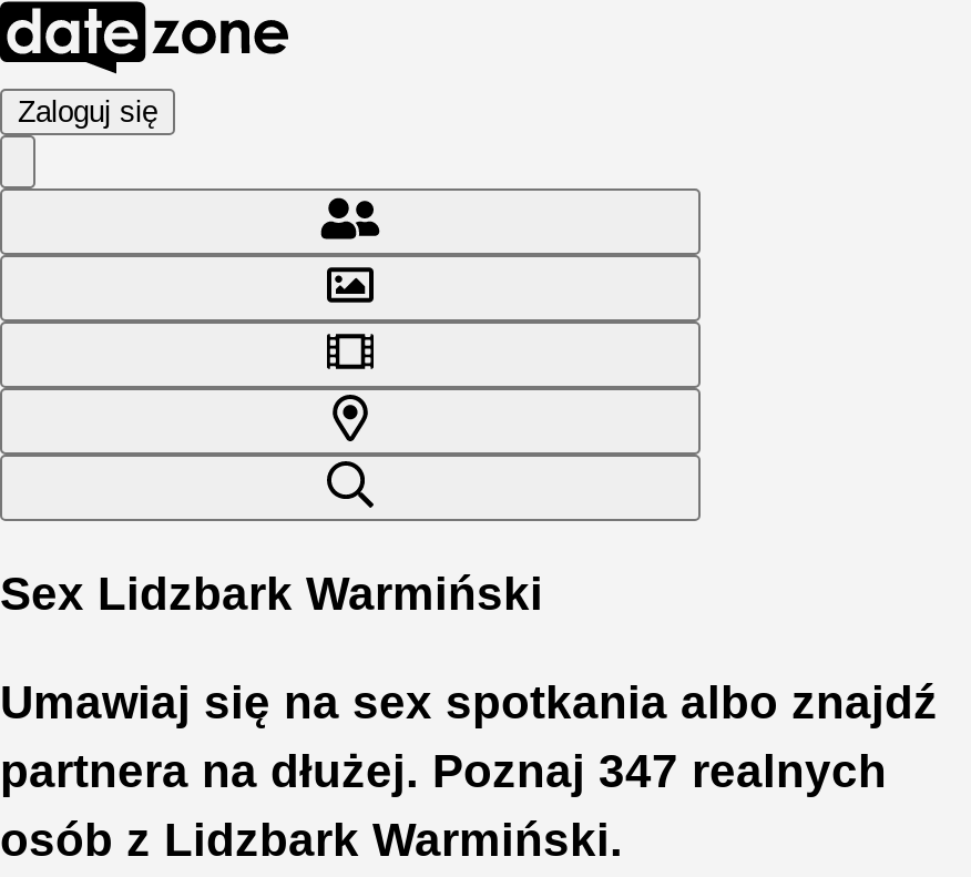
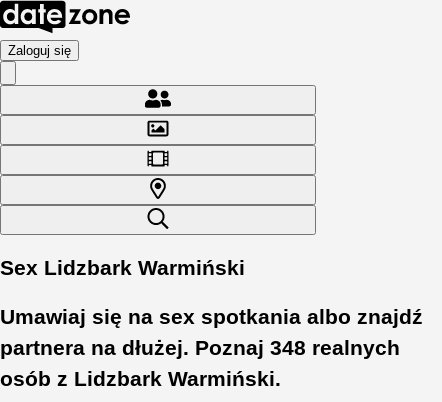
[0,744,887,795] partnera na dłużej. Poznaj 347 realnych -> [0,335,400,358] partnera na dłużej. Poznaj 348 realnych

